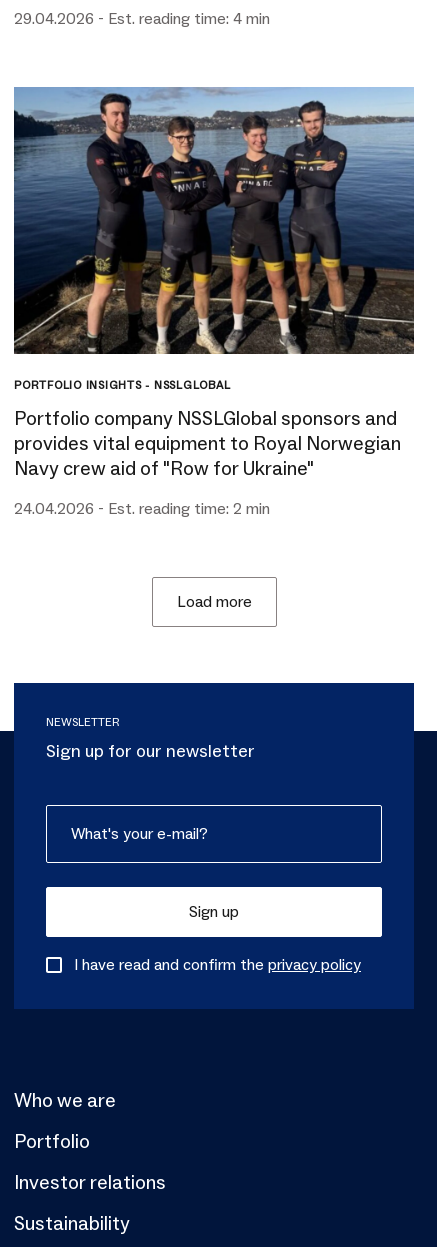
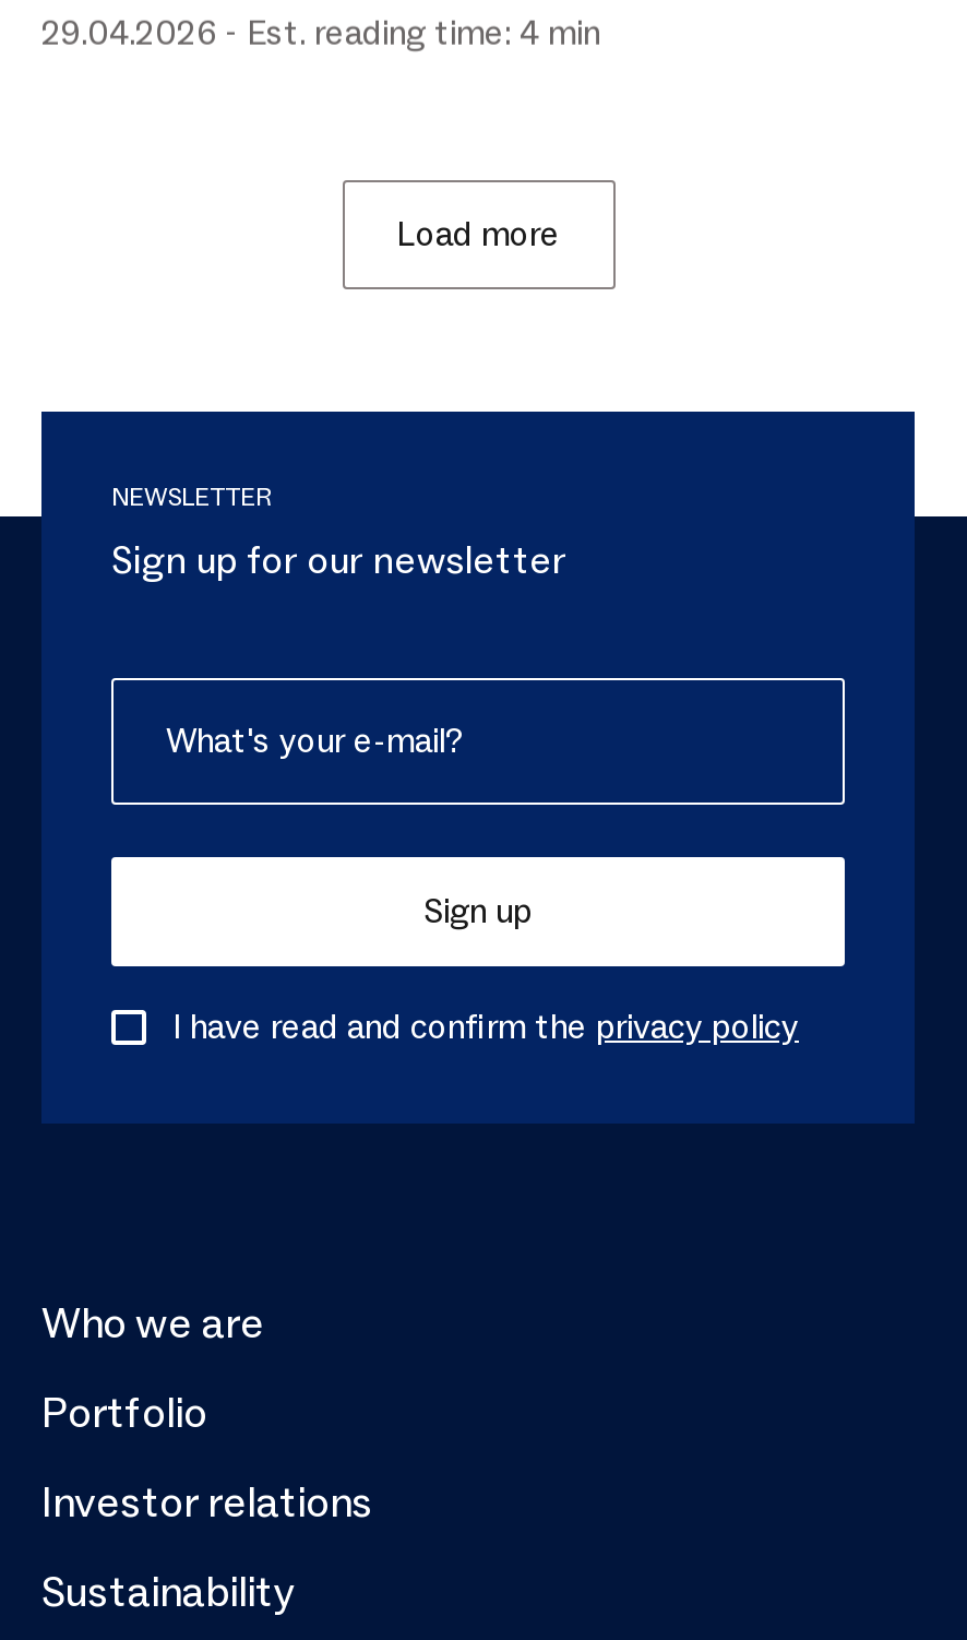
[13,86,415,519] [image] | PORTFOLIO INSIGHTS - NSSLGLOBAL | Portfolio company NSSLGlobal sponsors and | provides vital equipment to Royal Norwegian | Navy crew aid of "Row for Ukraine" | 24.04.2026 - Est. reading time: 2 min -> none

